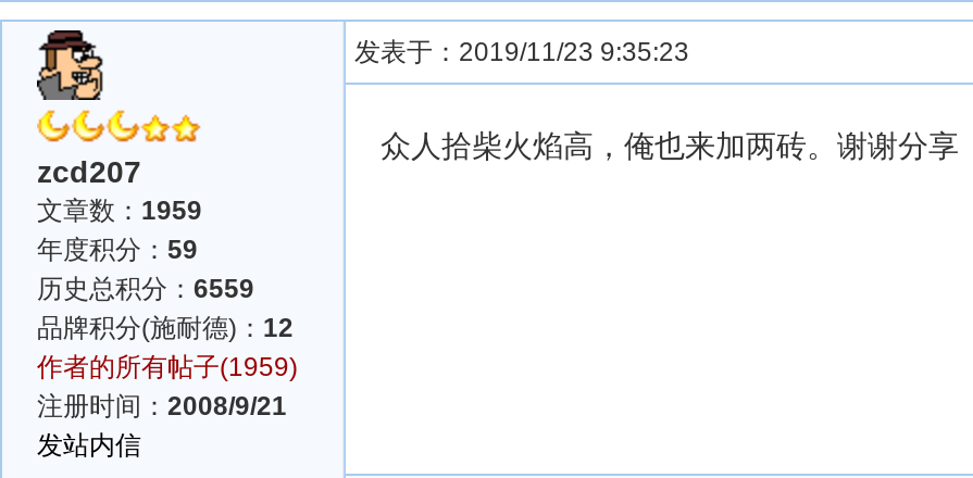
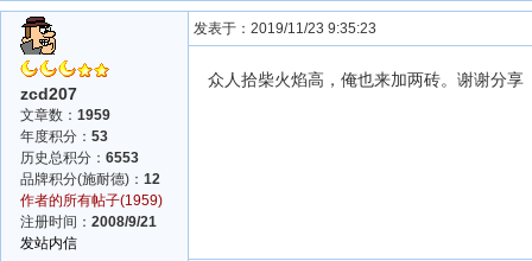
[37,235,198,266] 年度积分：59 -> [20,128,108,145] 年度积分：53
[37,274,254,305] 历史总积分：6559 -> [20,150,139,166] 历史总积分：6553

